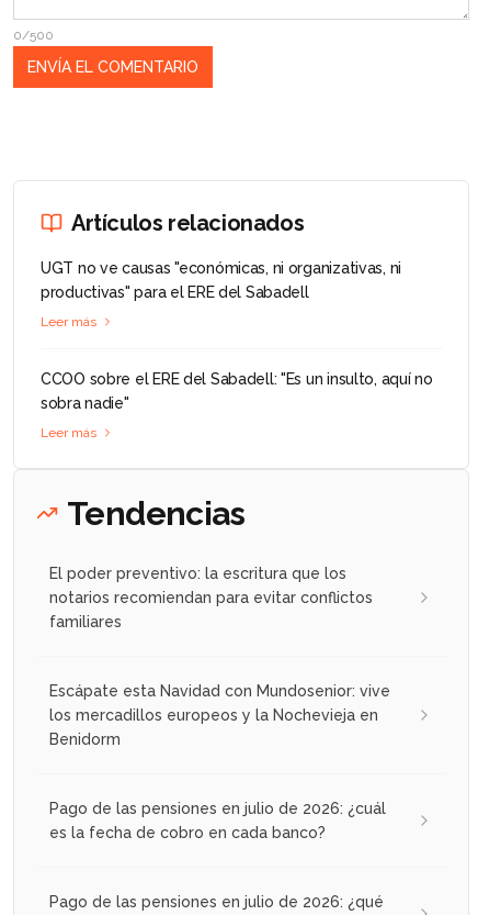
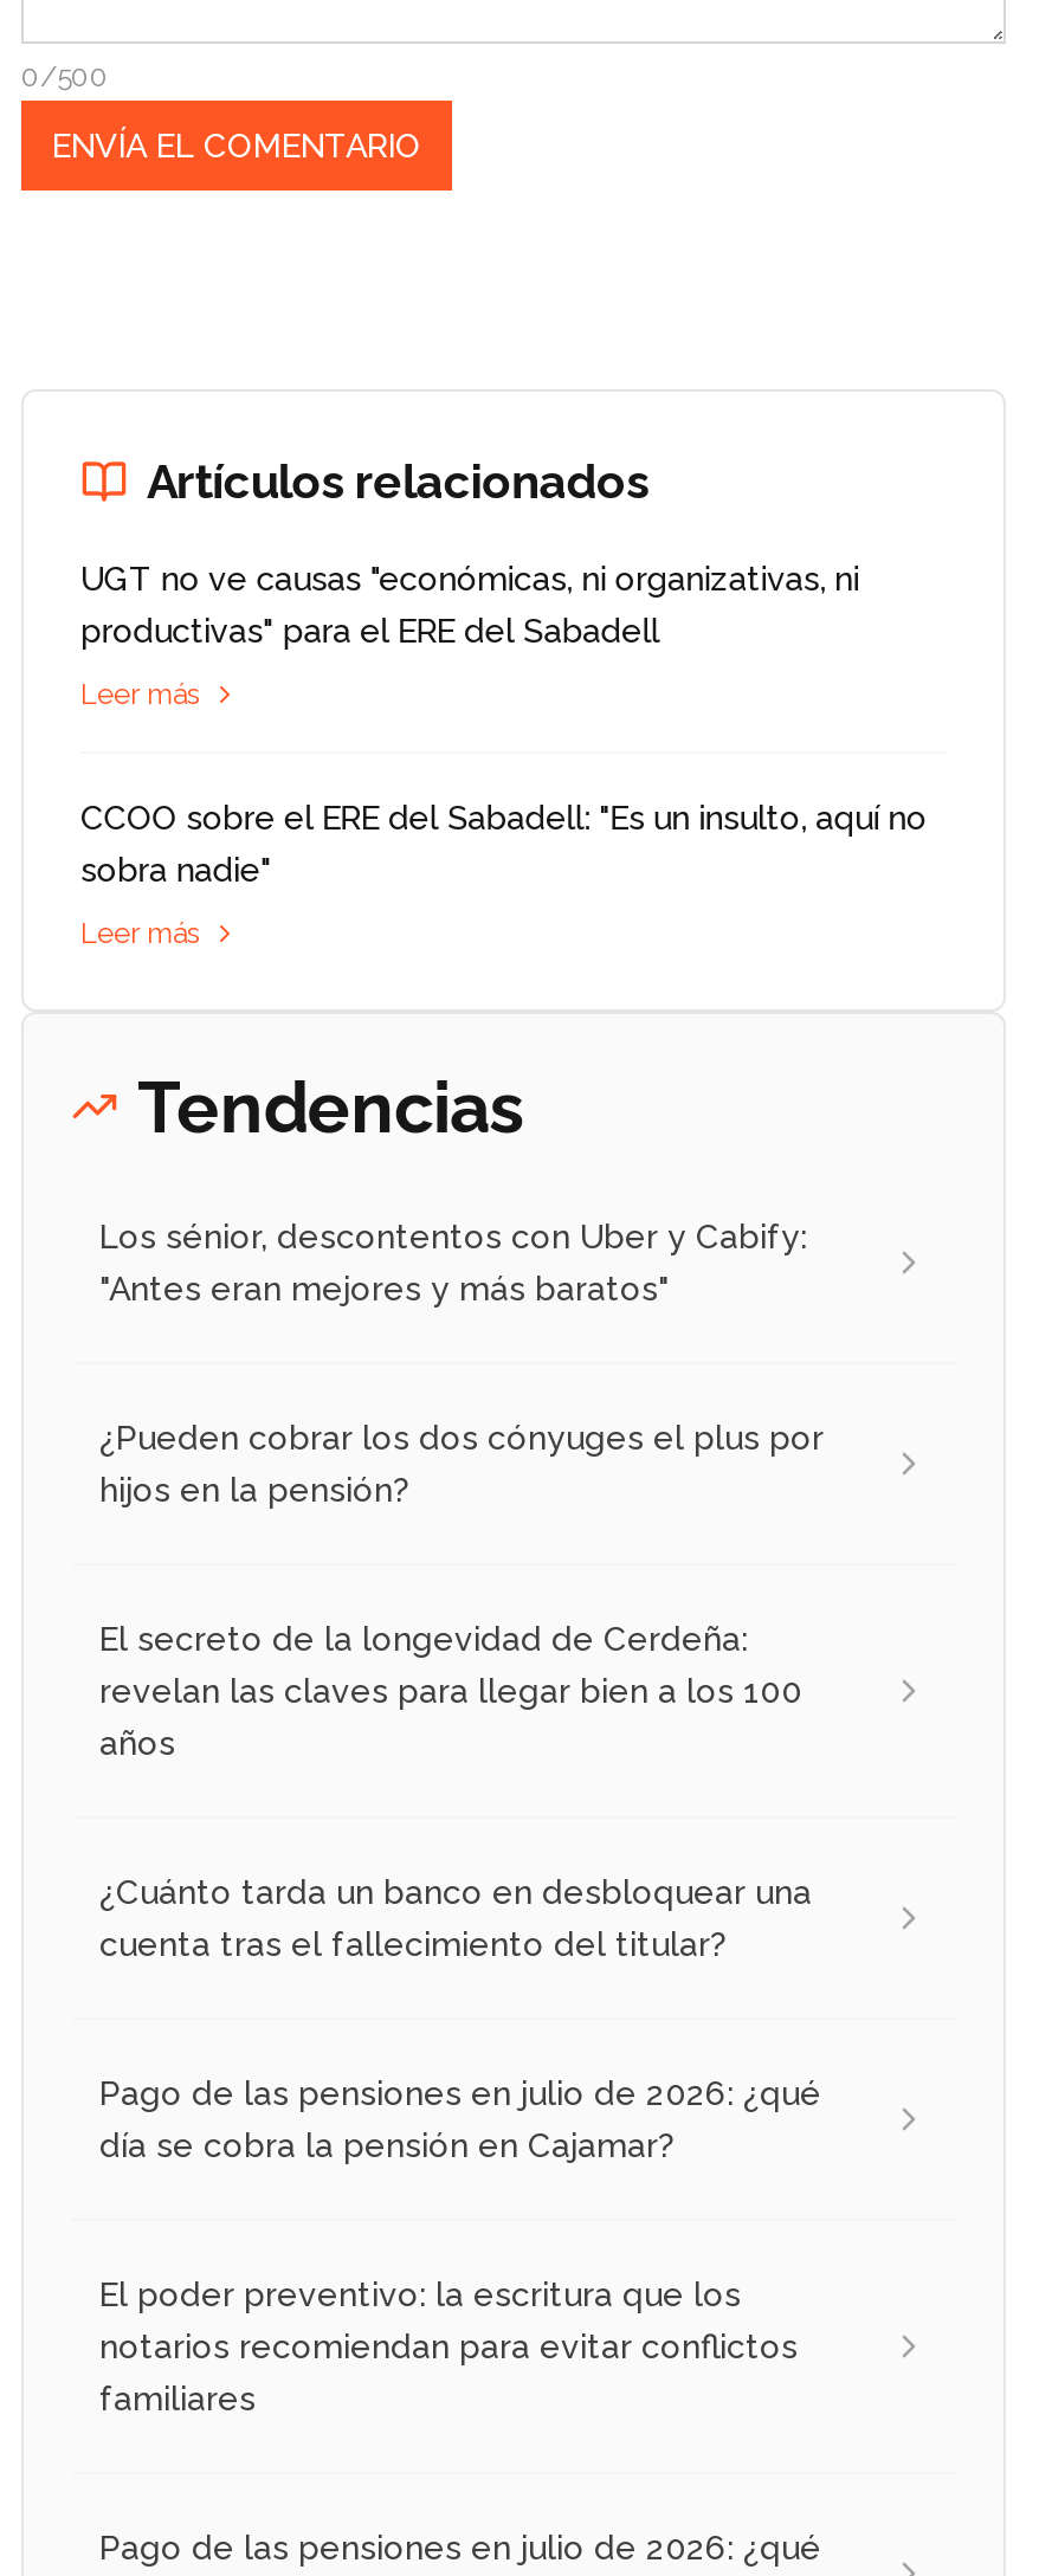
none -> [99,1217,807,1307] Los sénior, descontentos con Uber y Cabify: | "Antes eran mejores y más baratos"
none -> [99,1419,824,1508] ¿Pueden cobrar los dos cónyuges el plus por | hijos en la pensión?
none -> [99,1620,802,1762] El secreto de la longevidad de Cerdeña: | revelan las claves para llegar bien a los 100 | años
none -> [99,1873,812,1963] ¿Cuánto tarda un banco en desbloquear una | cuenta tras el fallecimiento del titular?
none -> [99,2074,821,2164] Pago de las pensiones en julio de 2026: ¿qué | día se cobra la pensión en Cajamar?
moved [49,564,373,630] -> [99,2275,798,2417]: El poder preventivo: la escritura que los | notarios recomiendan para evitar conflictos | familiares
[49,682,390,748] Escápate esta Navidad con Mundosenior: vive | los mercadillos europeos y la Nochevieja en | Benidorm -> none
[49,800,386,841] Pago de las pensiones en julio de 2026: ¿cuál | es la fecha de cobro en cada banco? -> none

